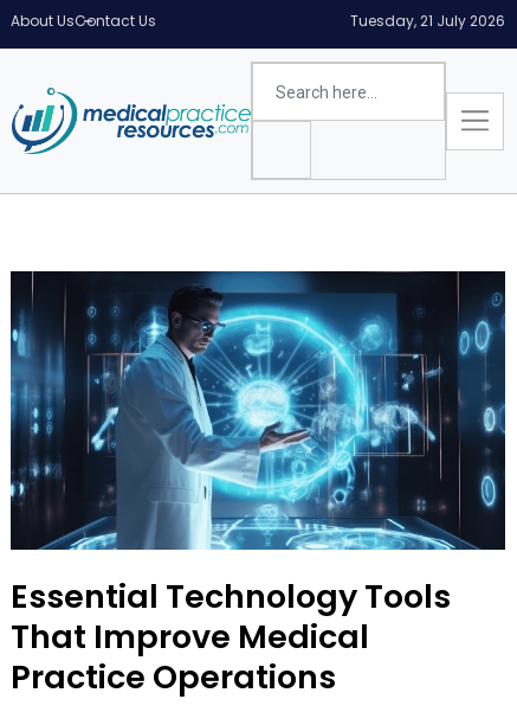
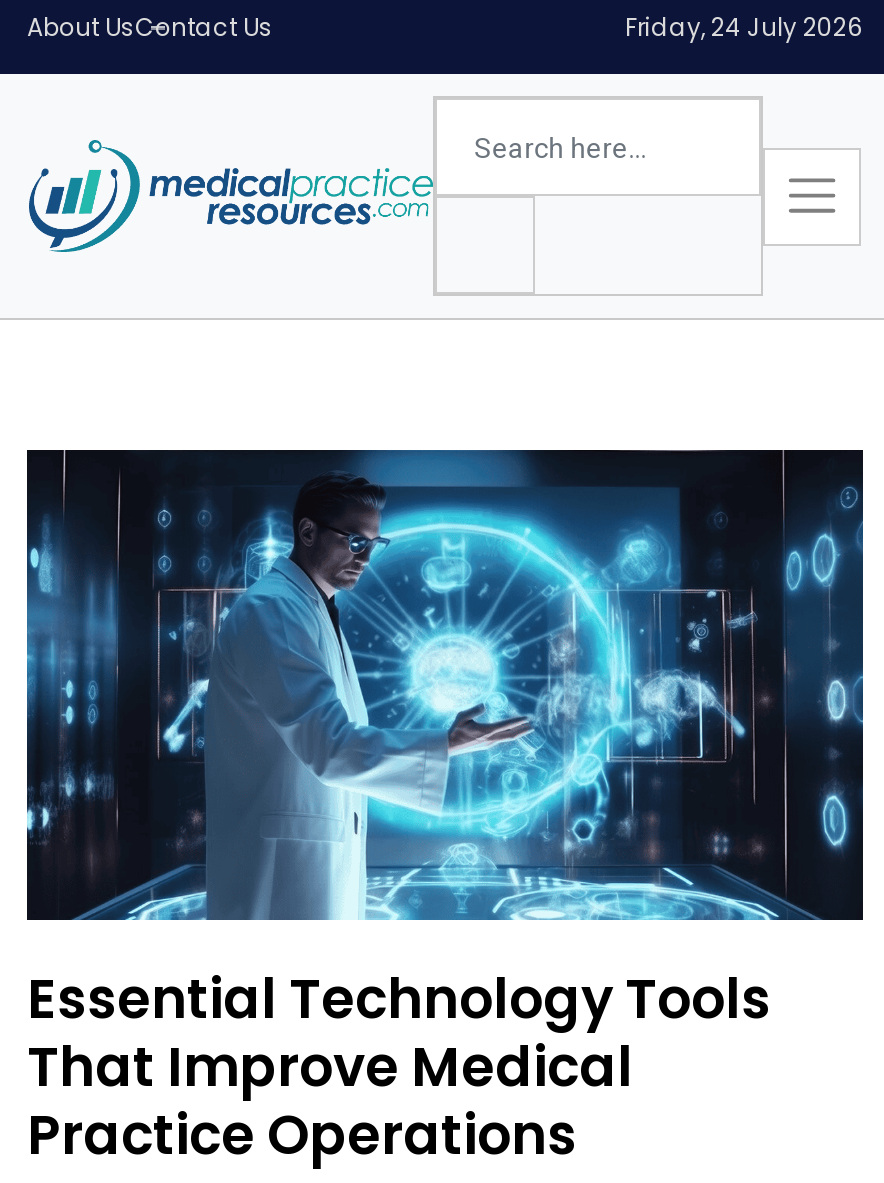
[350,11,505,31] Tuesday, 21 July 2026 -> [625,10,863,44] Friday, 24 July 2026

